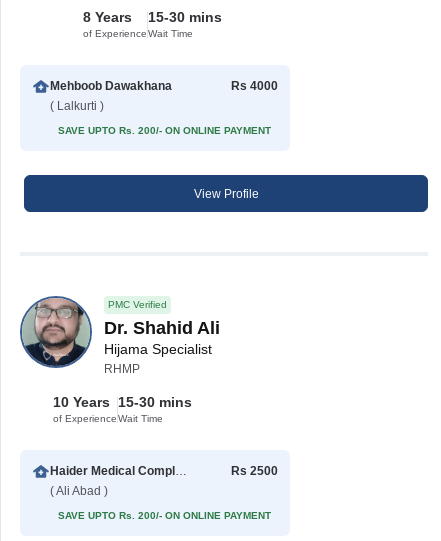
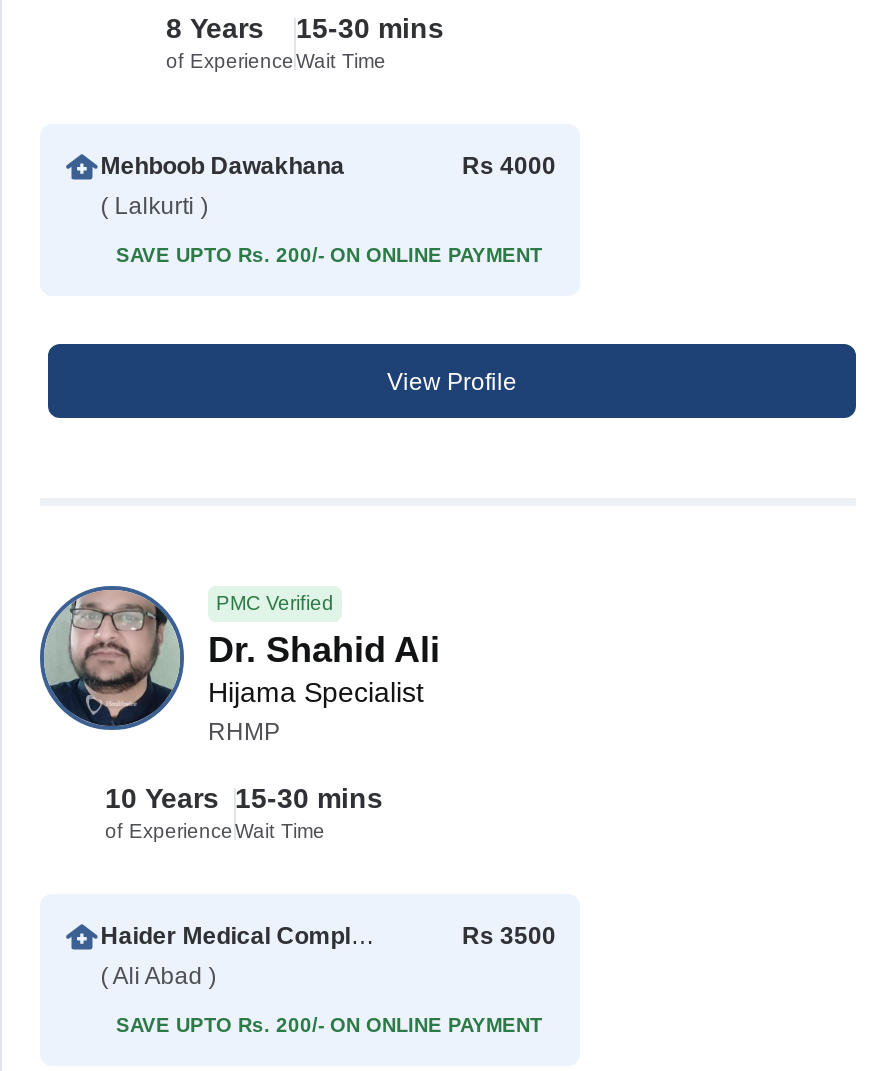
[231,464,278,478] Rs 2500 -> [462,922,556,950] Rs 3500

